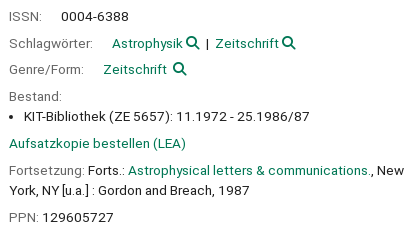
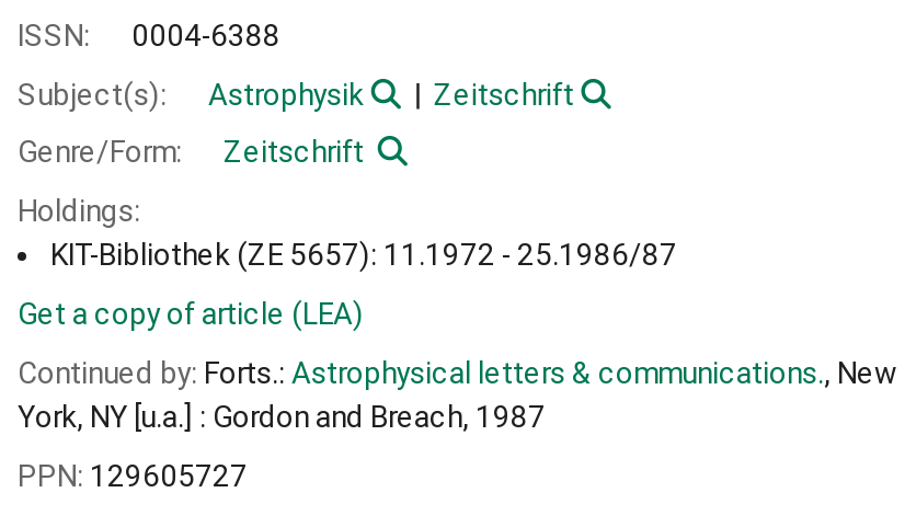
[9,35,96,51] Schlagwörter: -> [18,76,173,111] Subject(s):
[9,88,62,104] Bestand: -> [18,193,140,228] Holdings:
[9,135,186,151] Aufsatzkopie bestellen (LEA) -> [18,296,364,331] Get a copy of article (LEA)
[9,162,404,178] Fortsetzung: Forts.: Astrophysical letters & communications., New -> [18,355,896,390] Continued by: Forts.: Astrophysical letters & communications., New

